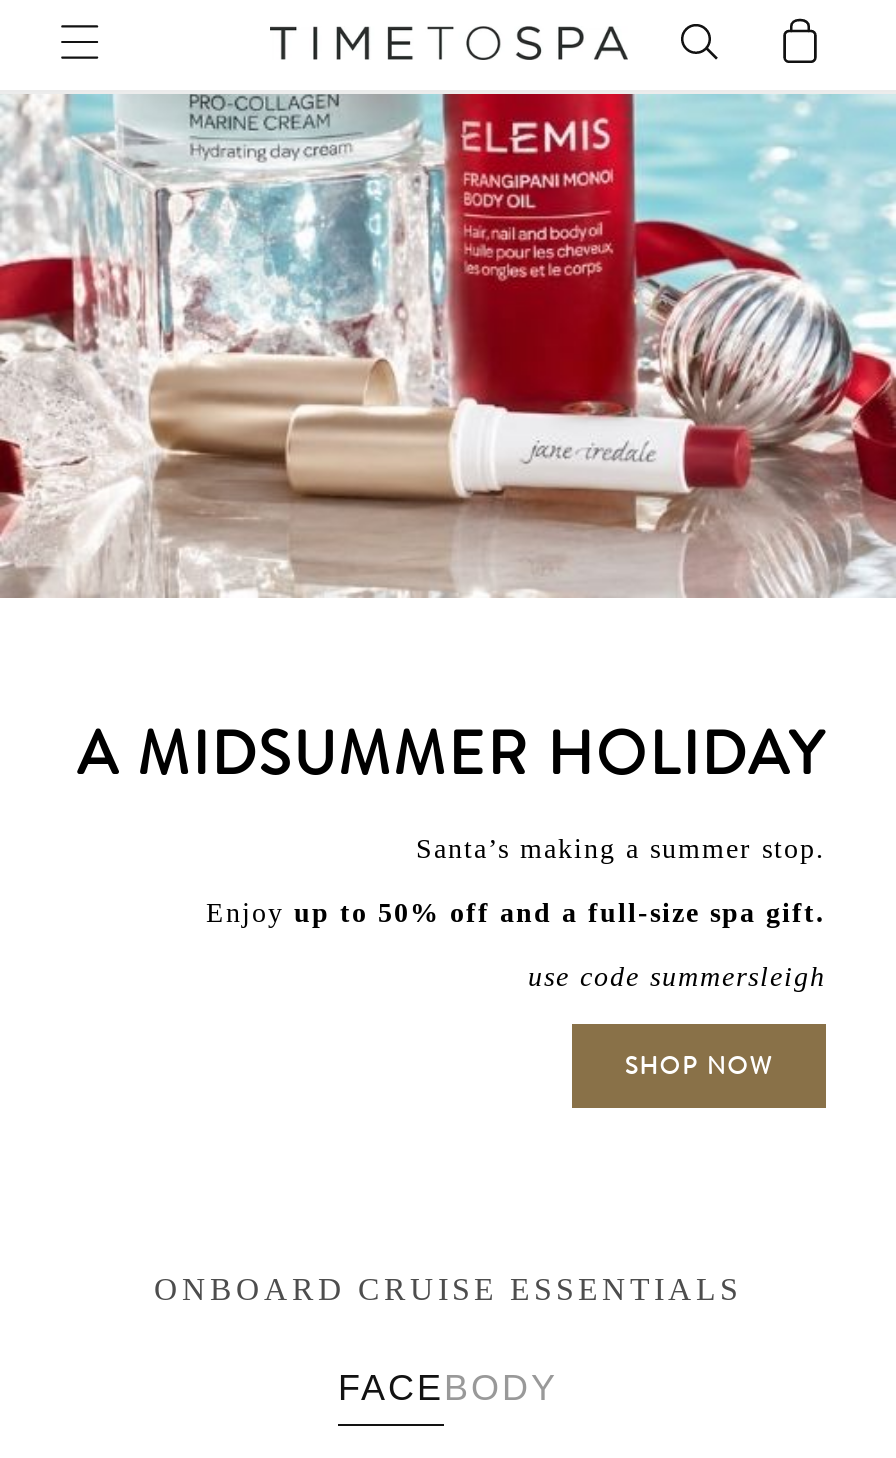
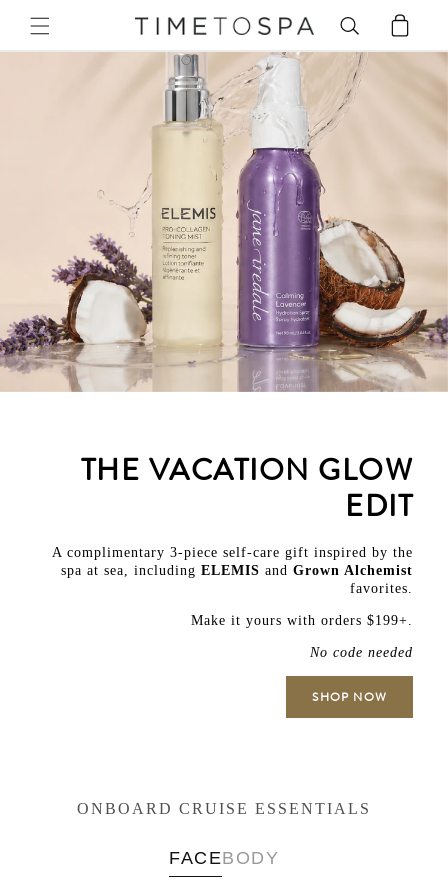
[6,92,890,598] [image] -> [3,52,445,392] [image]
[77,713,826,863] A MIDSUMMER HOLIDAY | Santa’s making a summer stop. -> [52,449,413,596] THE VACATION GLOW | EDIT | A complimentary 3-piece self-care gift inspired by the | spa at sea, including ELEMIS and Grown Alchemist | favorites.
[206,897,826,927] Enjoy up to 50% off and a full-size spa gift. -> [191,613,413,628] Make it yours with orders $199+.
[528,961,826,991] use code summersleigh -> [310,645,413,660] No code needed

